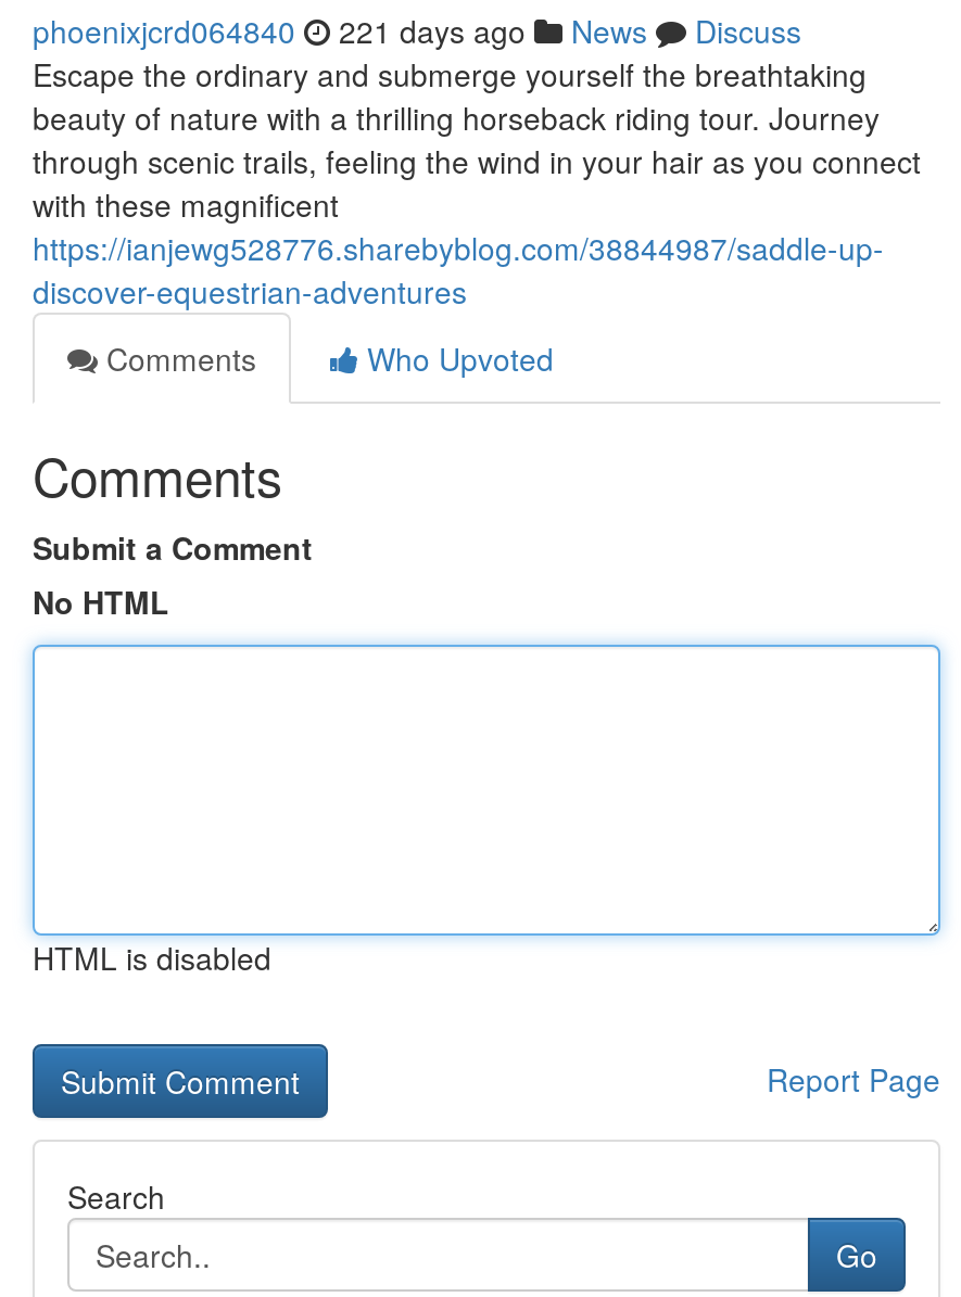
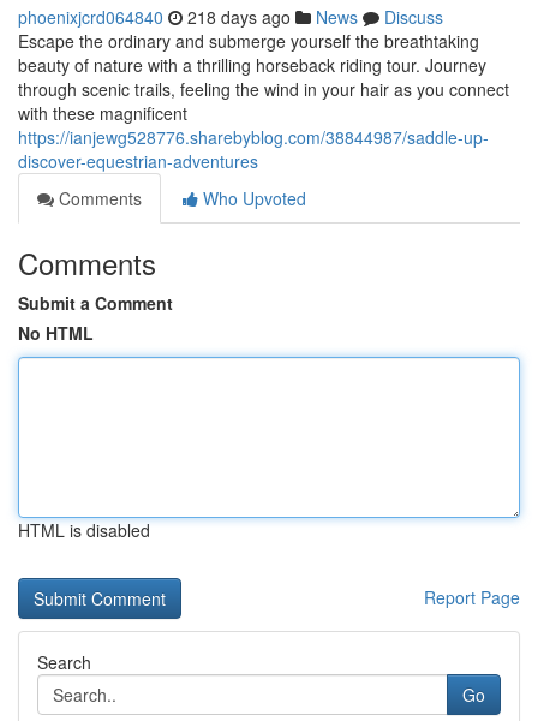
[33,9,801,52] phoenixjcrd064840 221 days ago News Discuss -> [18,5,443,29] phoenixjcrd064840 218 days ago News Discuss

